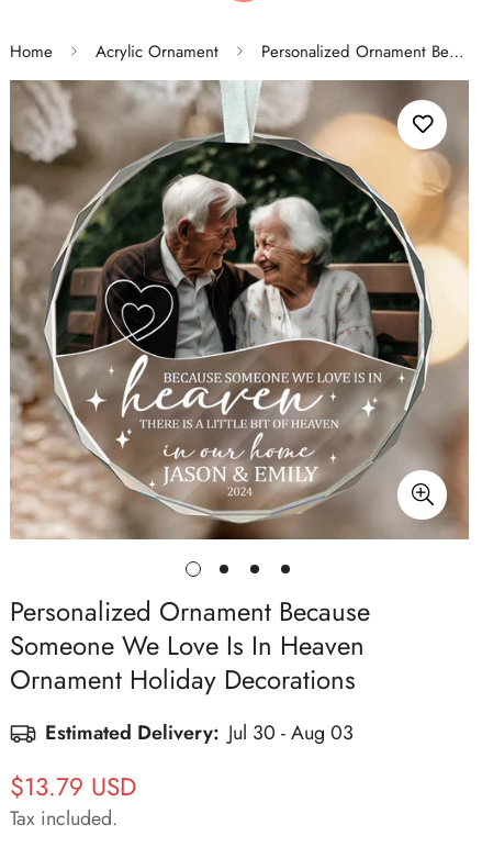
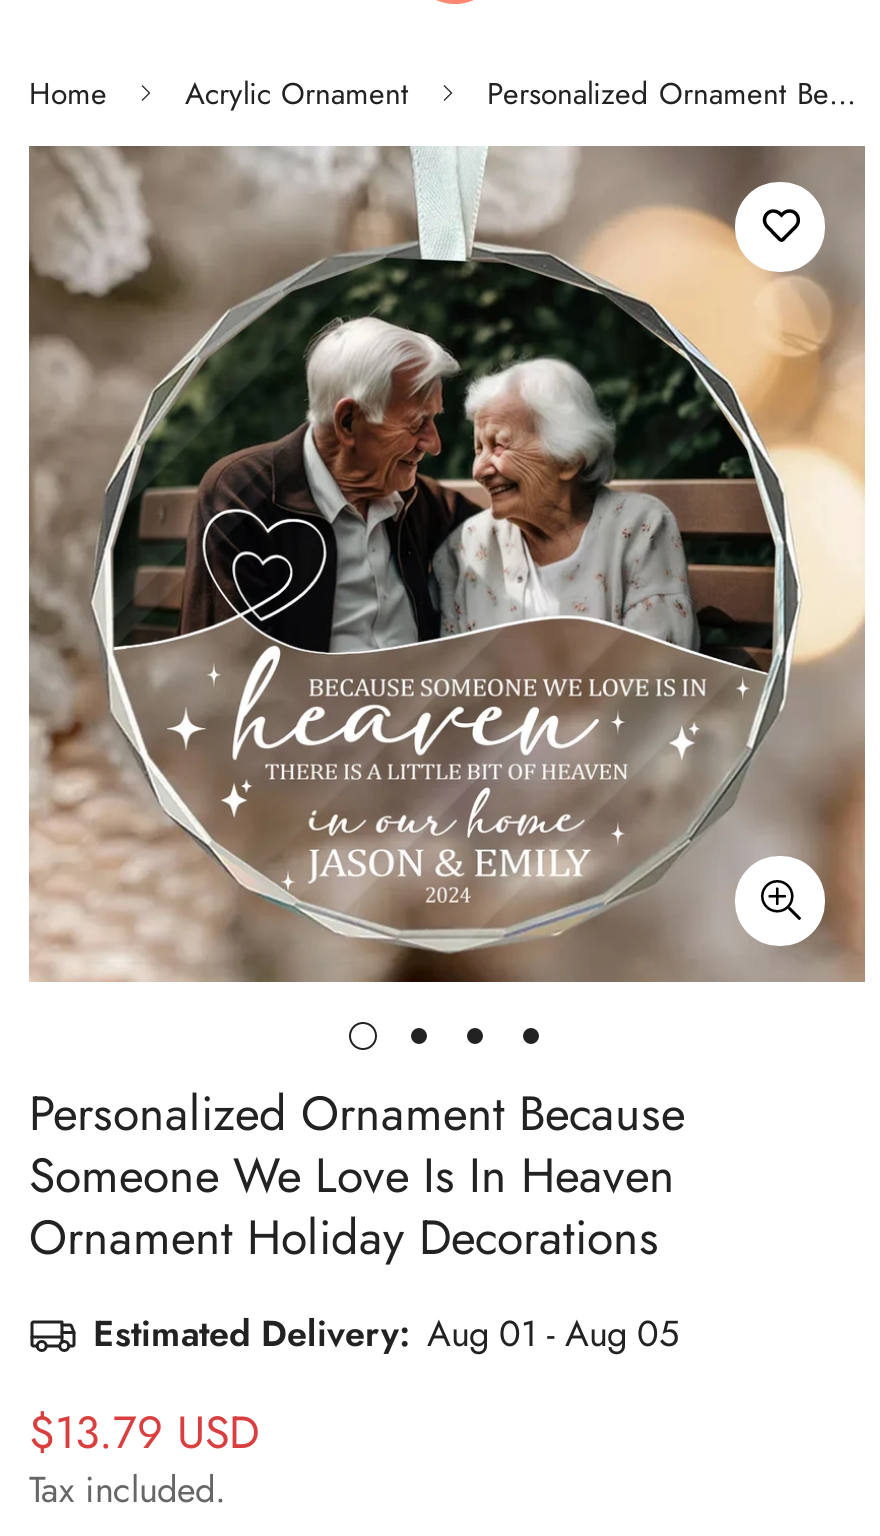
[45,718,354,747] Estimated Delivery: Jul 30 - Aug 03 -> [93,1308,679,1360] Estimated Delivery: Aug 01 - Aug 05

